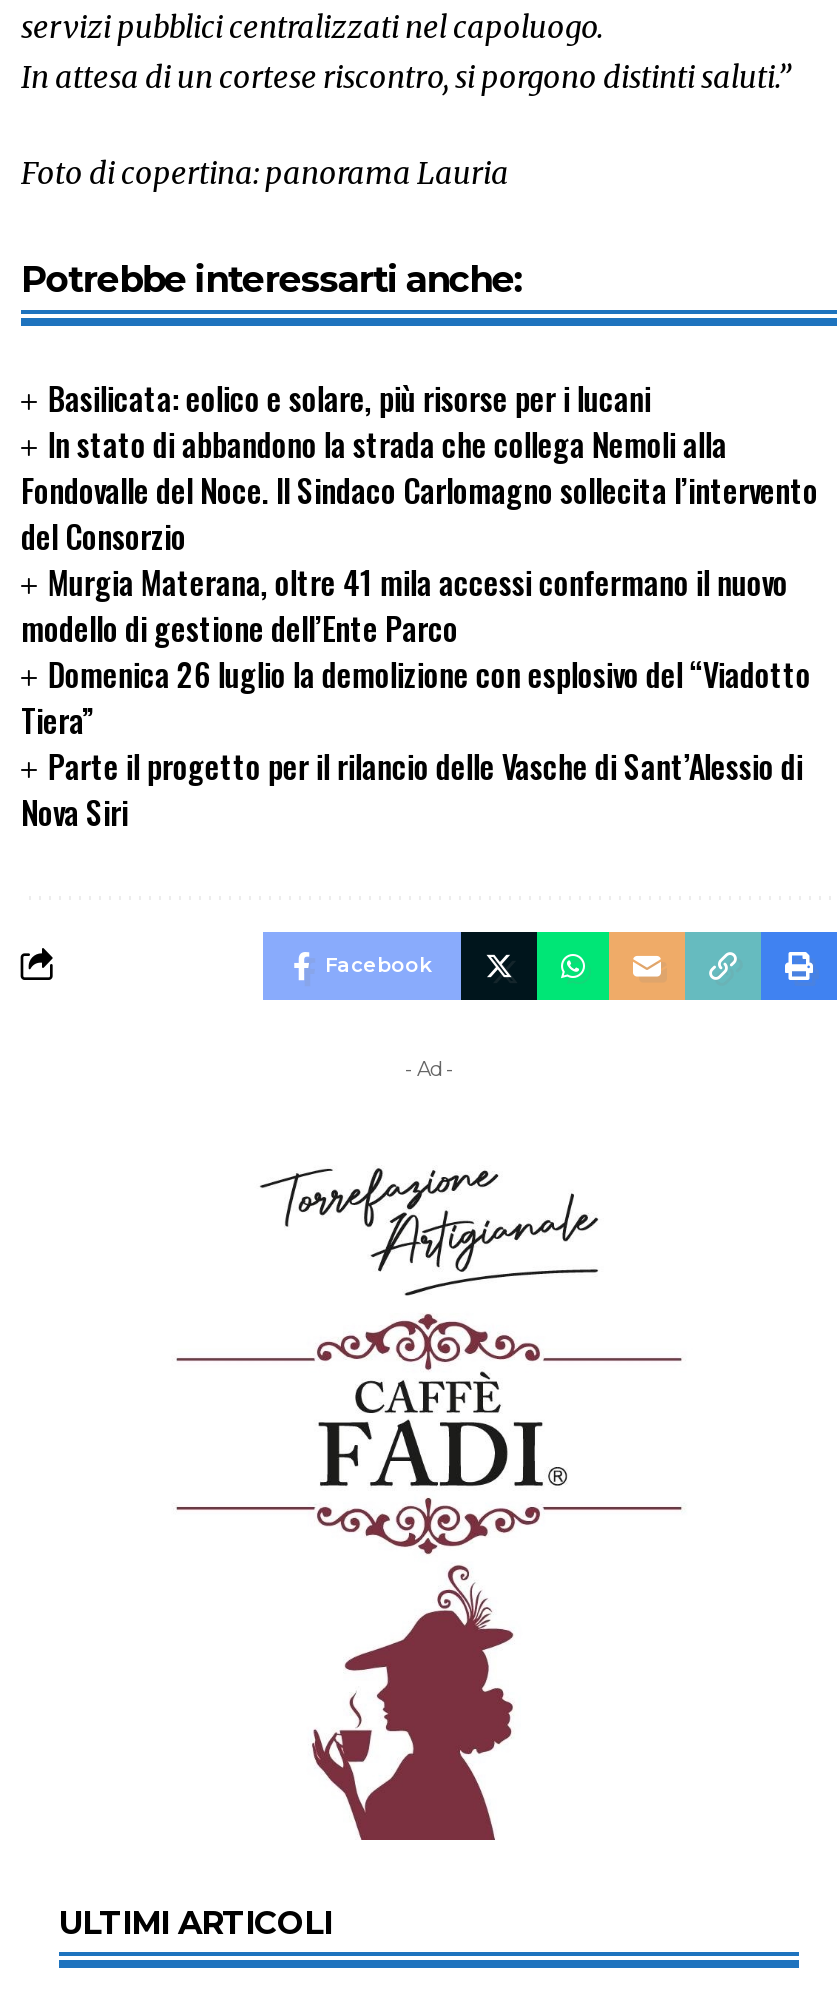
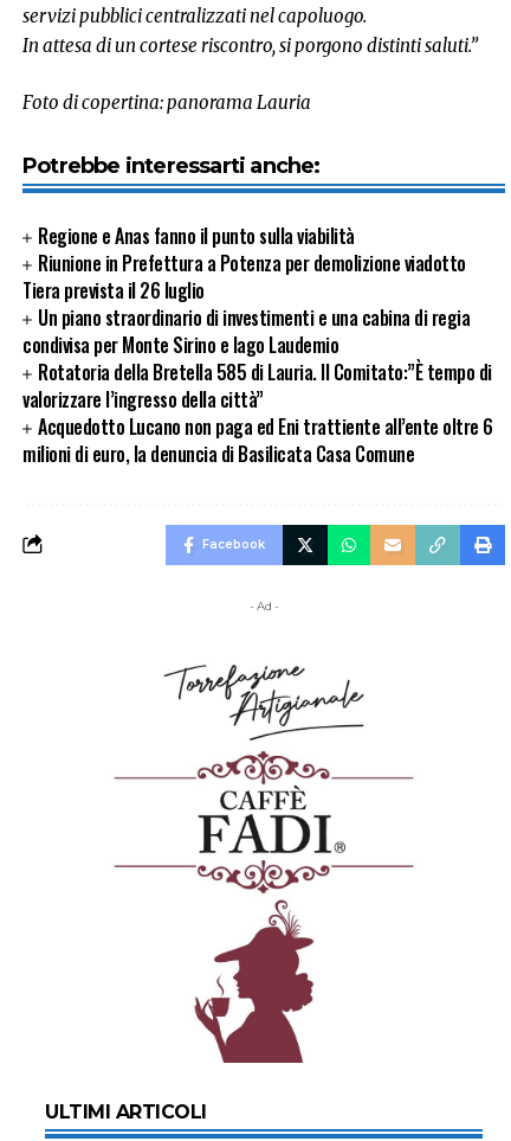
[21,373,818,835] Basilicata: eolico e solare, più risorse per i lucani | In stato di abbandono la strada che collega Nemoli alla | Fondovalle del Noce. Il Sindaco Carlomagno sollecita l’intervento | del Consorzio | Murgia Materana, oltre 41 mila accessi confermano il nuovo | modello di gestione dell’Ente Parco | Domenica 26 luglio la demolizione con esplosivo del “Viadotto | Tiera” | Parte il progetto per il rilancio delle Vasche di Sant’Alessio di | Nova Siri -> [22,221,493,468] Regione e Anas fanno il punto sulla viabilità | Riunione in Prefettura a Potenza per demolizione viadotto | Tiera prevista il 26 luglio | Un piano straordinario di investimenti e una cabina di regia | condivisa per Monte Sirino e lago Laudemio | Rotatoria della Bretella 585 di Lauria. Il Comitato:”È tempo di | valorizzare l’ingresso della città” | Acquedotto Lucano non paga ed Eni trattiente all’ente oltre 6 | milioni di euro, la denuncia di Basilicata Casa Comune

